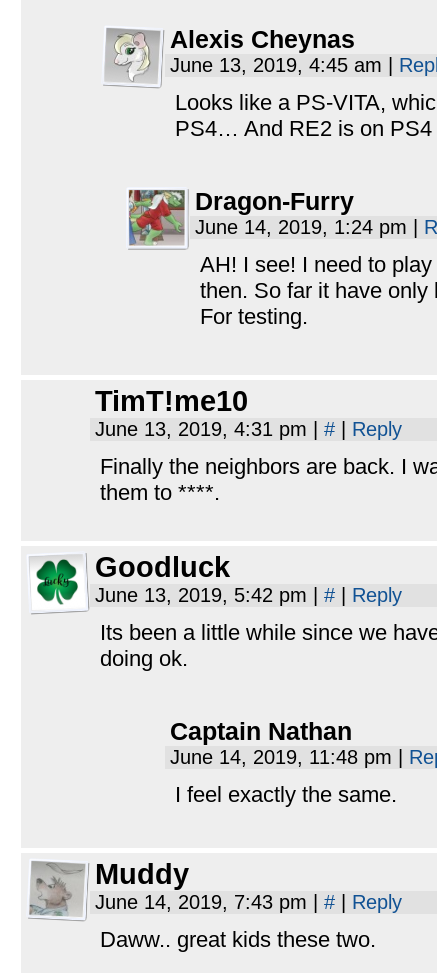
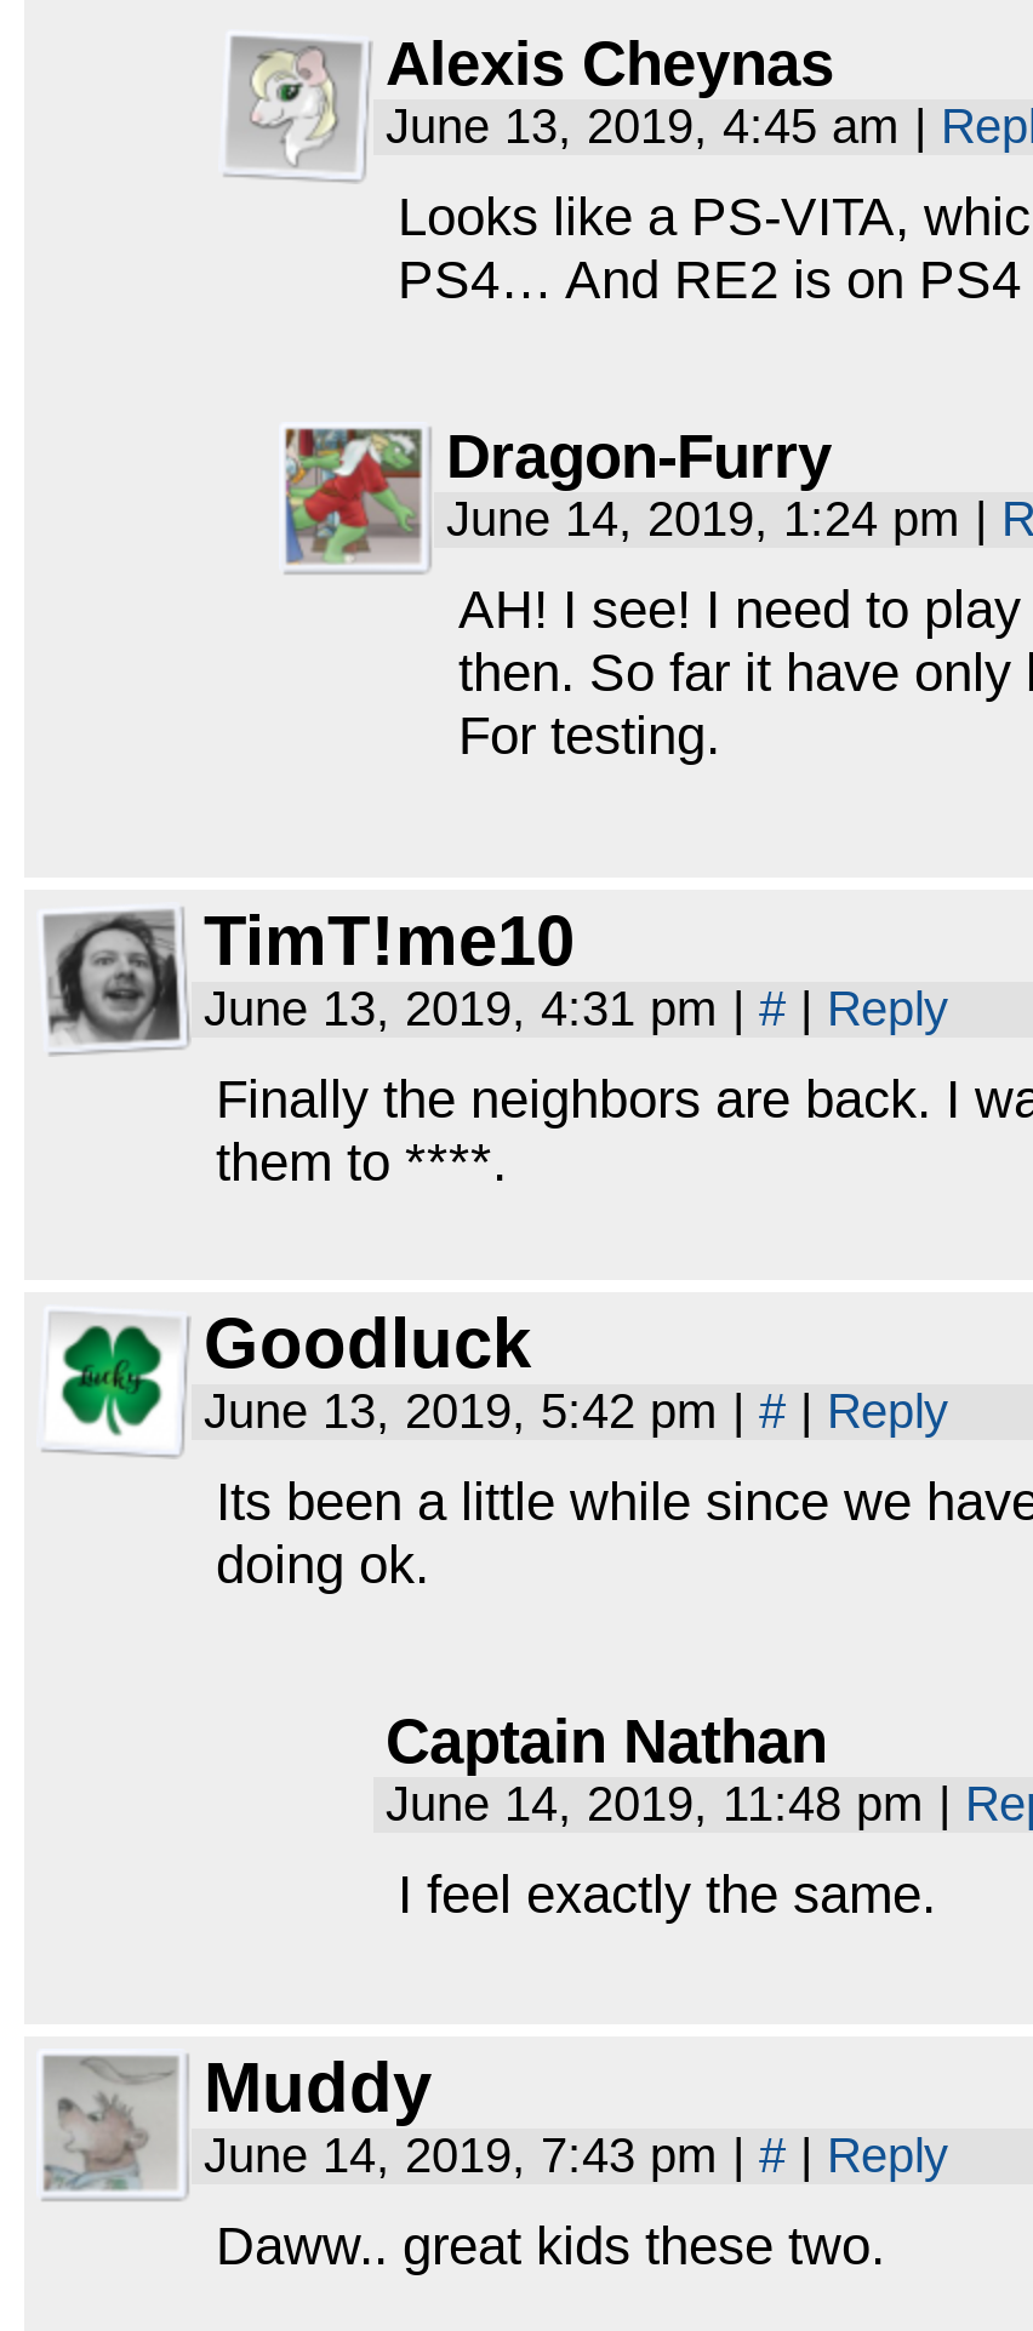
none -> [44,909,189,1055] [image]

